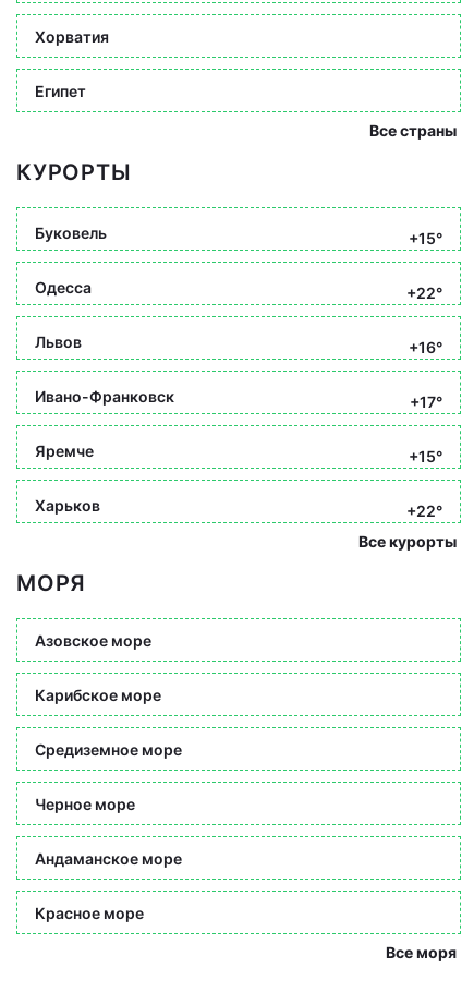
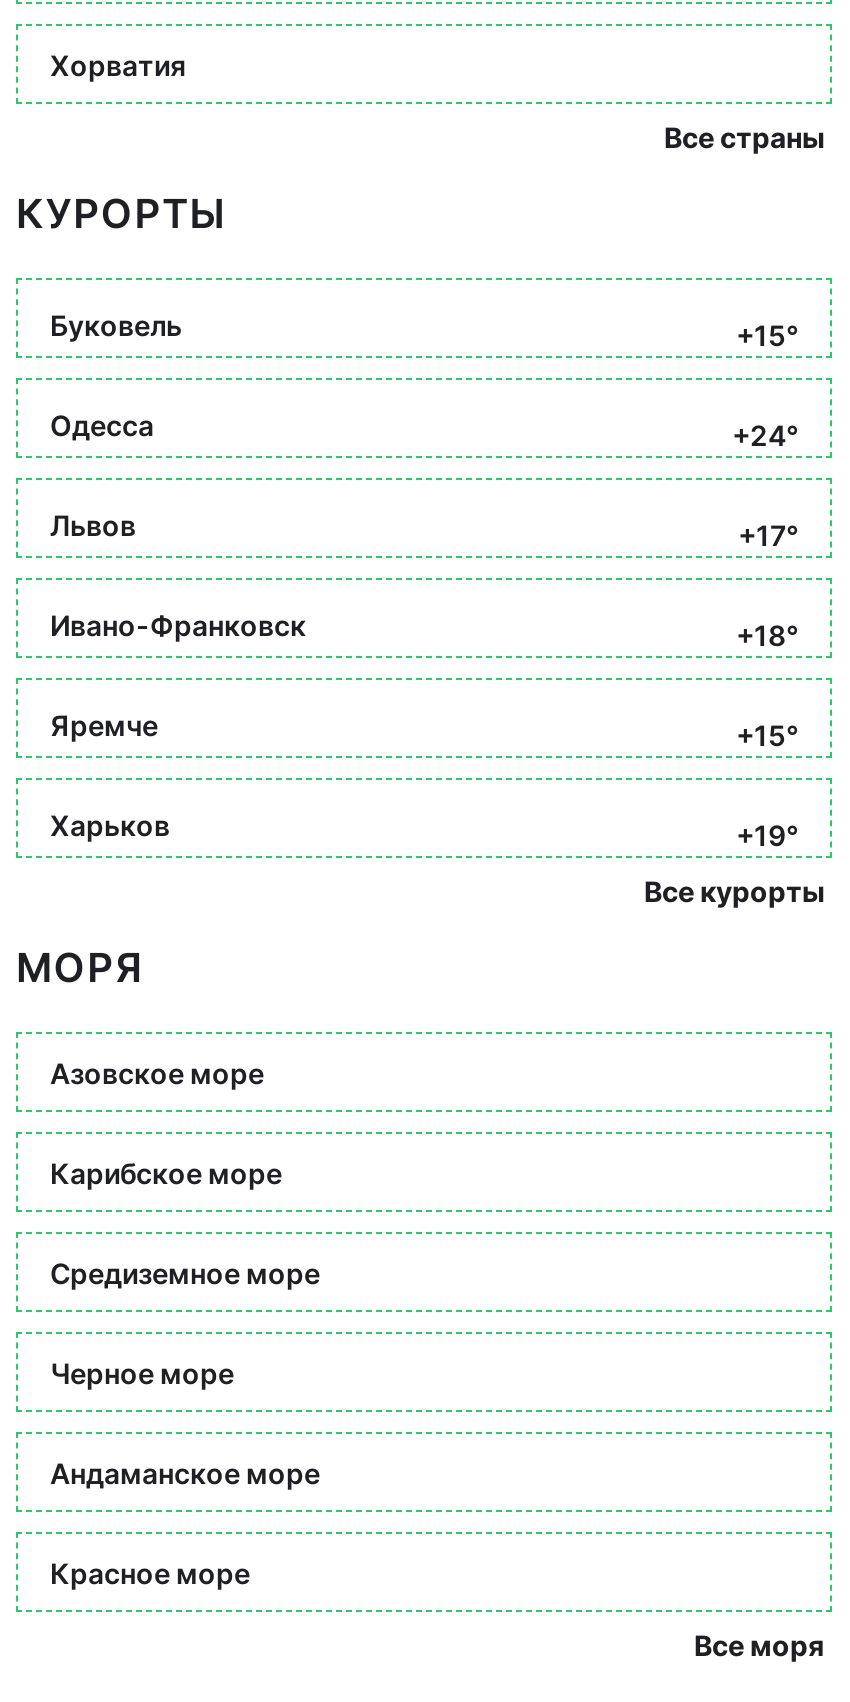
[35,81,86,100] Египет -> none
[406,283,442,302] +22° -> [732,418,798,452] +24°
[409,338,442,356] +16° -> [738,518,798,552] +17°
[410,392,442,411] +17° -> [736,618,798,652] +18°
[406,501,442,520] +22° -> [736,818,798,852] +19°

